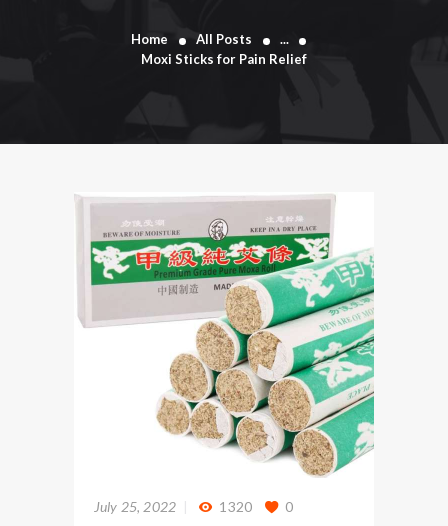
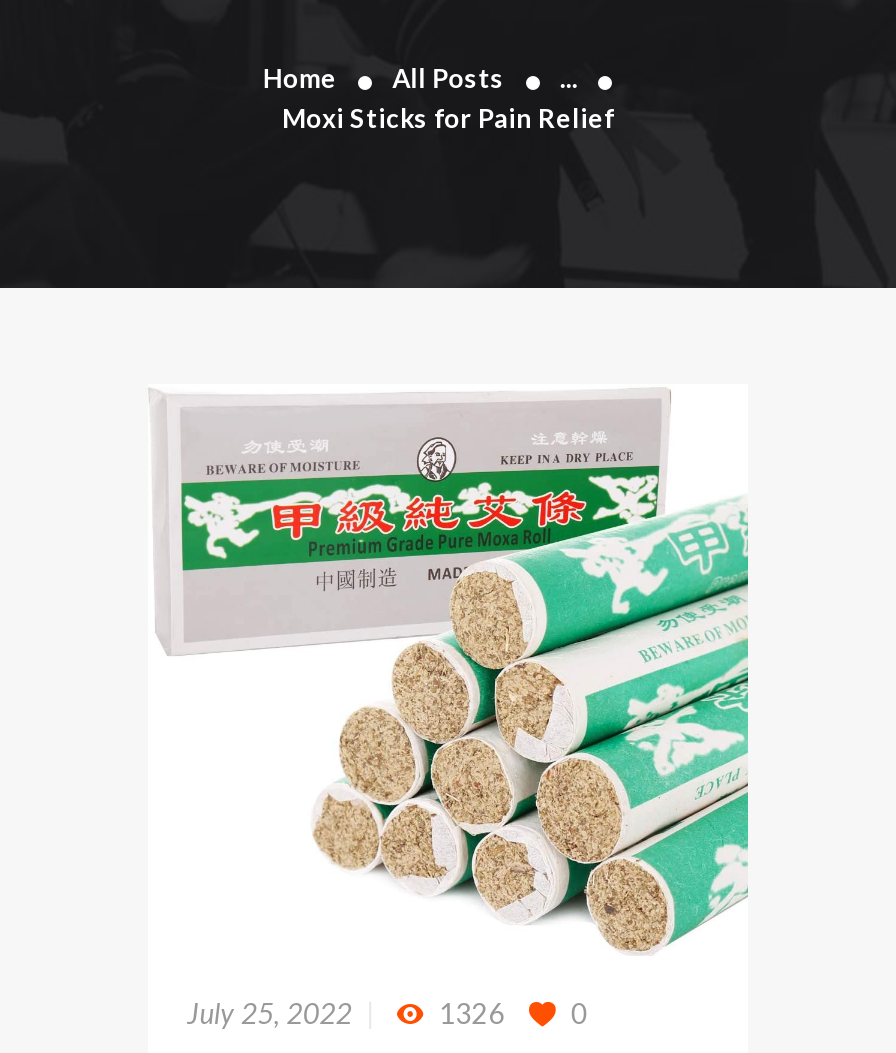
[219,498,294,515] 1320 0 -> [439,997,587,1031] 1326 0

